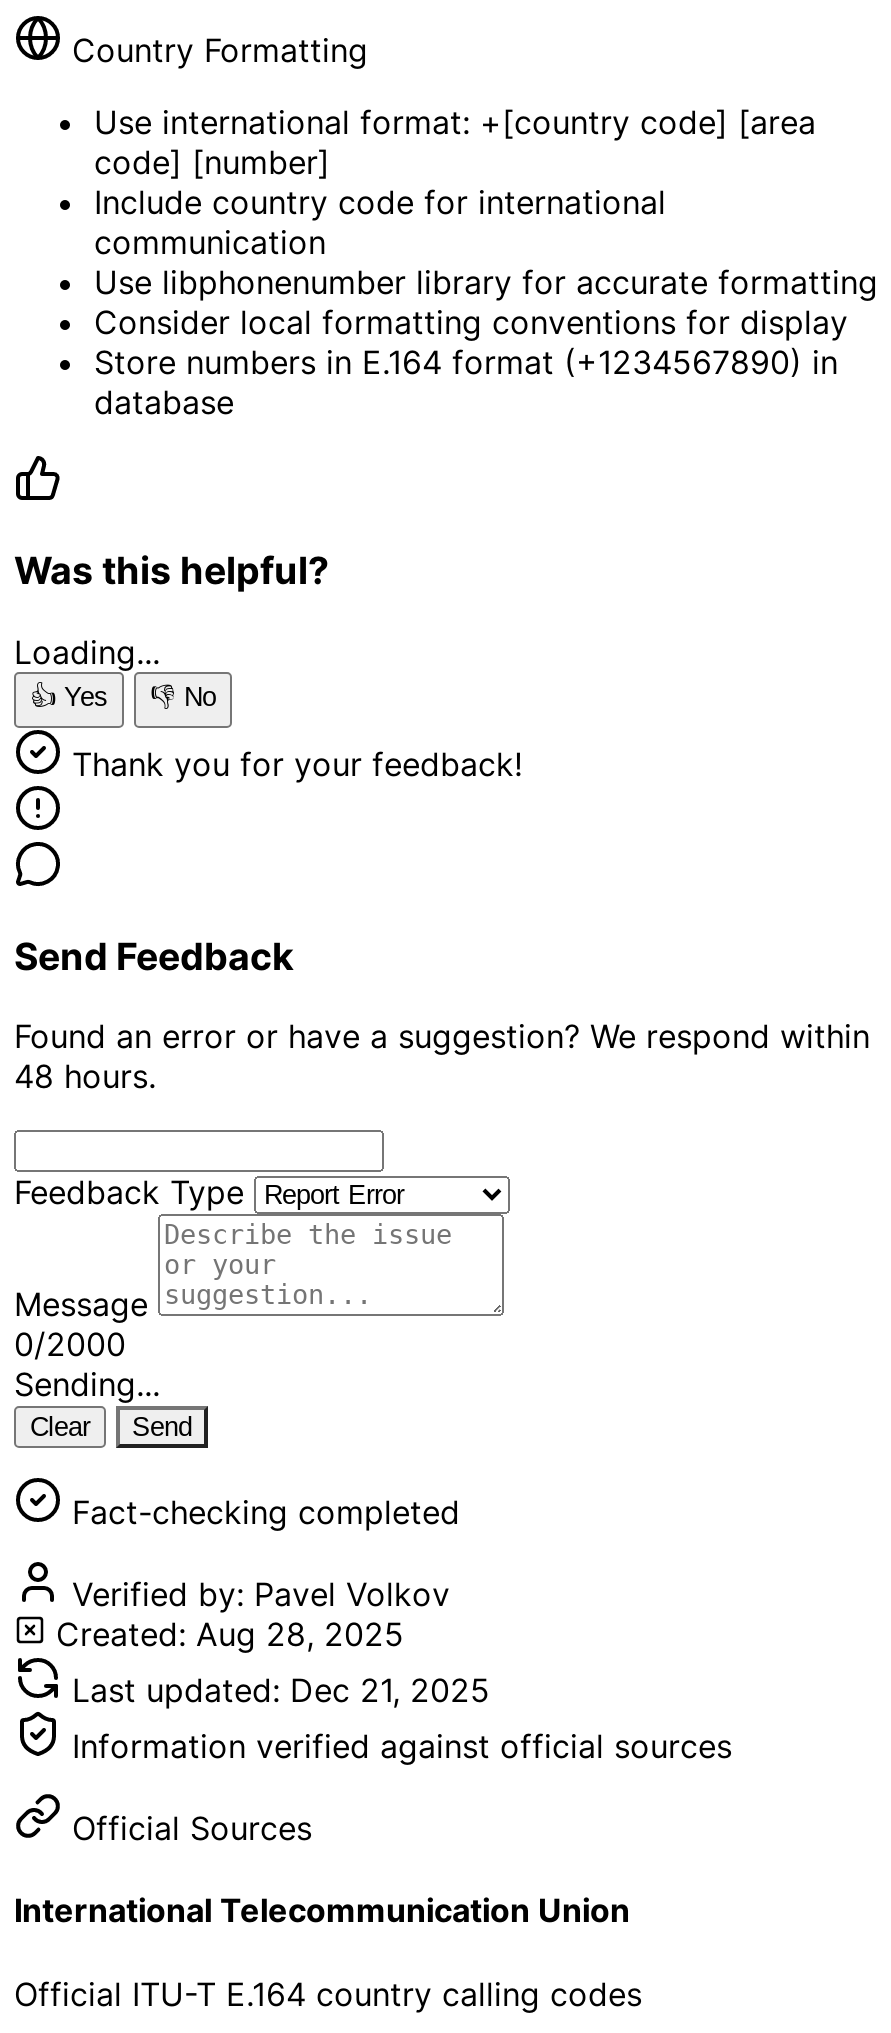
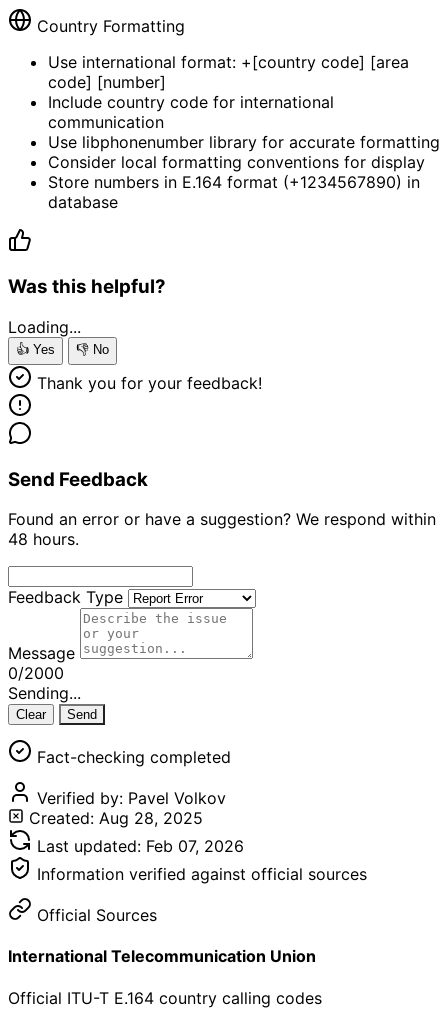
[72,1670,490,1710] Last updated: Dec 21, 2025 -> [37,836,244,856] Last updated: Feb 07, 2026

